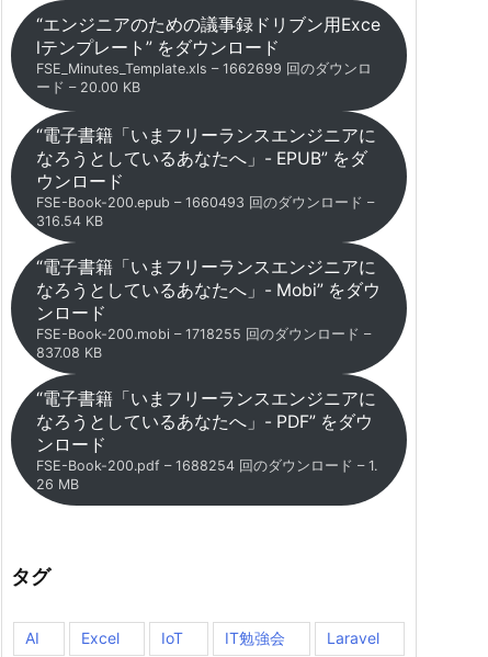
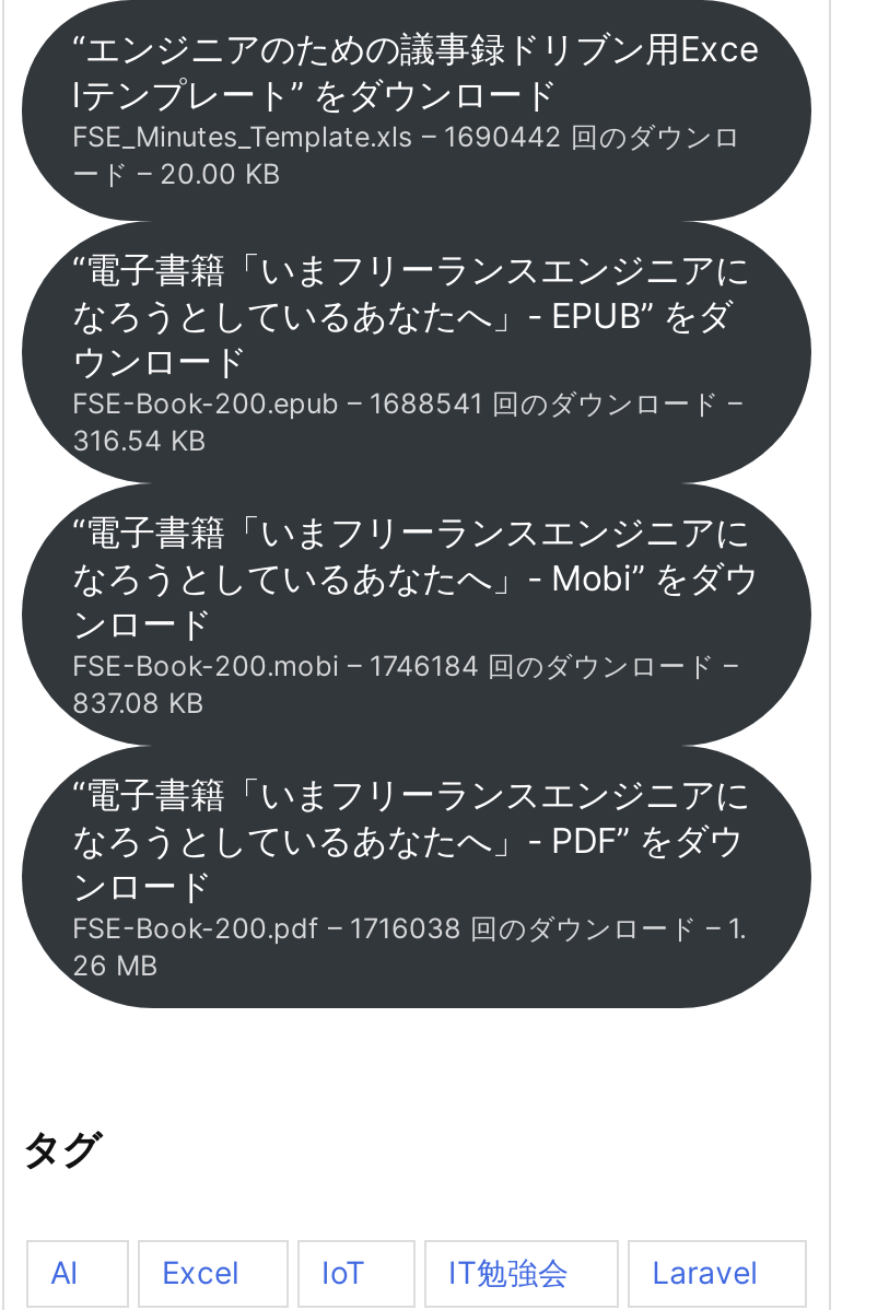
[36,60,372,77] FSE_Minutes_Template.xls – 1662699 回のダウンロ -> [72,120,741,153] FSE_Minutes_Template.xls – 1690442 回のダウンロ
[36,194,374,210] FSE-Book-200.epub – 1660493 回のダウンロード – -> [72,387,741,420] FSE-Book-200.epub – 1688541 回のダウンロード –
[36,326,371,342] FSE-Book-200.mobi – 1718255 回のダウンロード – -> [72,649,737,682] FSE-Book-200.mobi – 1746184 回のダウンロード –
[36,457,377,474] FSE-Book-200.pdf – 1688254 回のダウンロード – 1. -> [72,912,746,945] FSE-Book-200.pdf – 1716038 回のダウンロード – 1.

